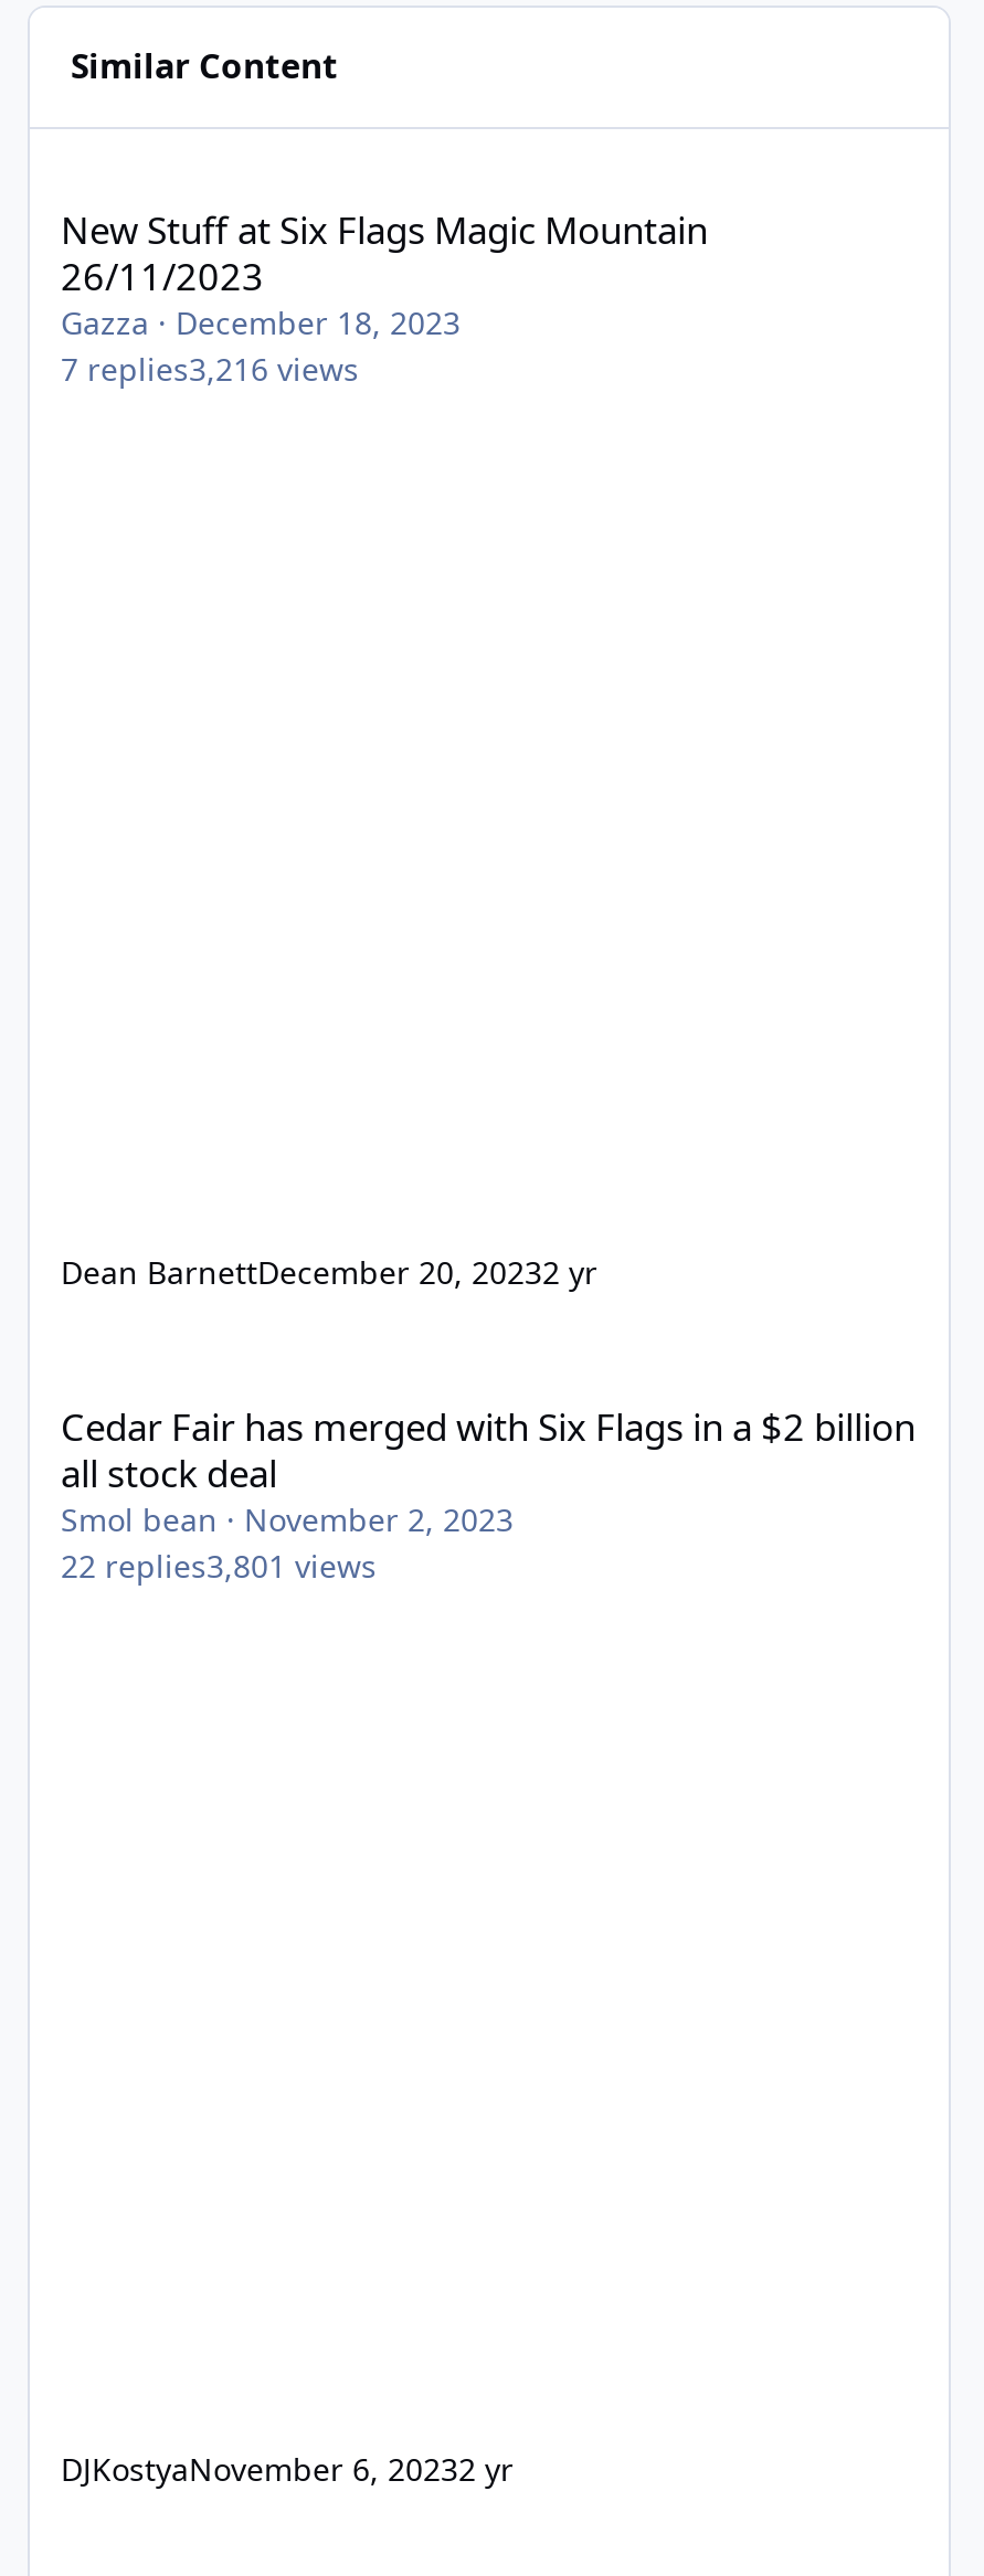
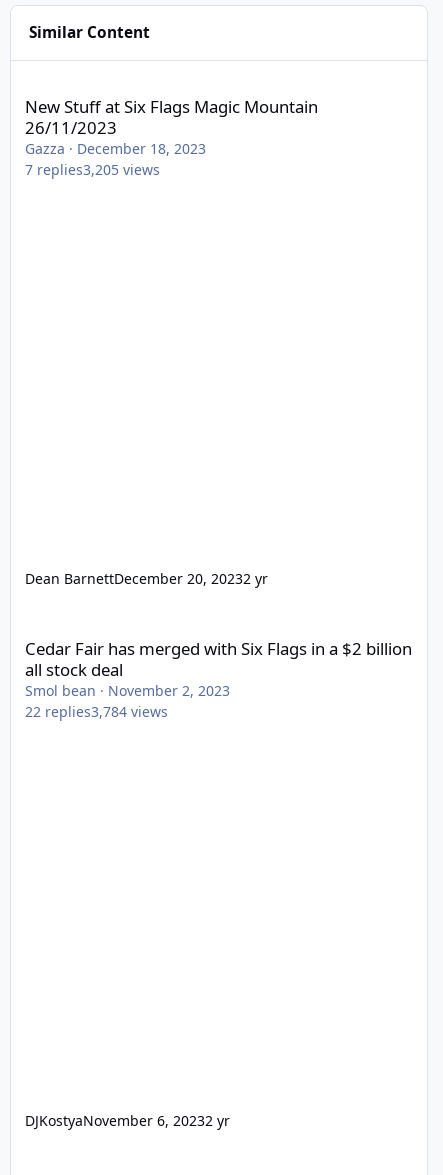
[61,347,359,389] 7 replies3,216 views -> [25,160,160,179] 7 replies3,205 views
[61,1544,377,1586] 22 replies3,801 views -> [25,702,168,721] 22 replies3,784 views

